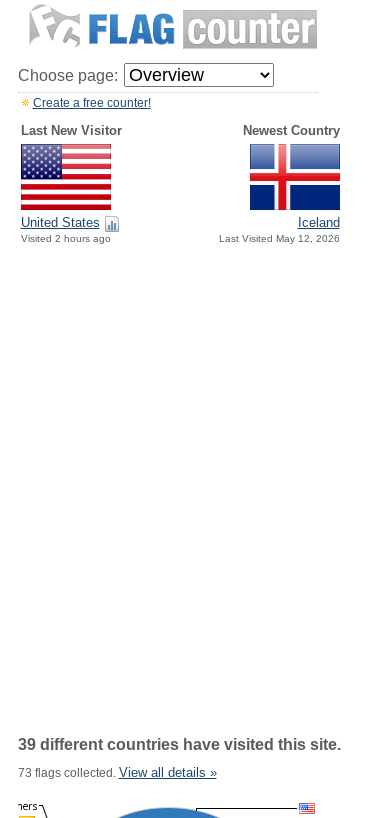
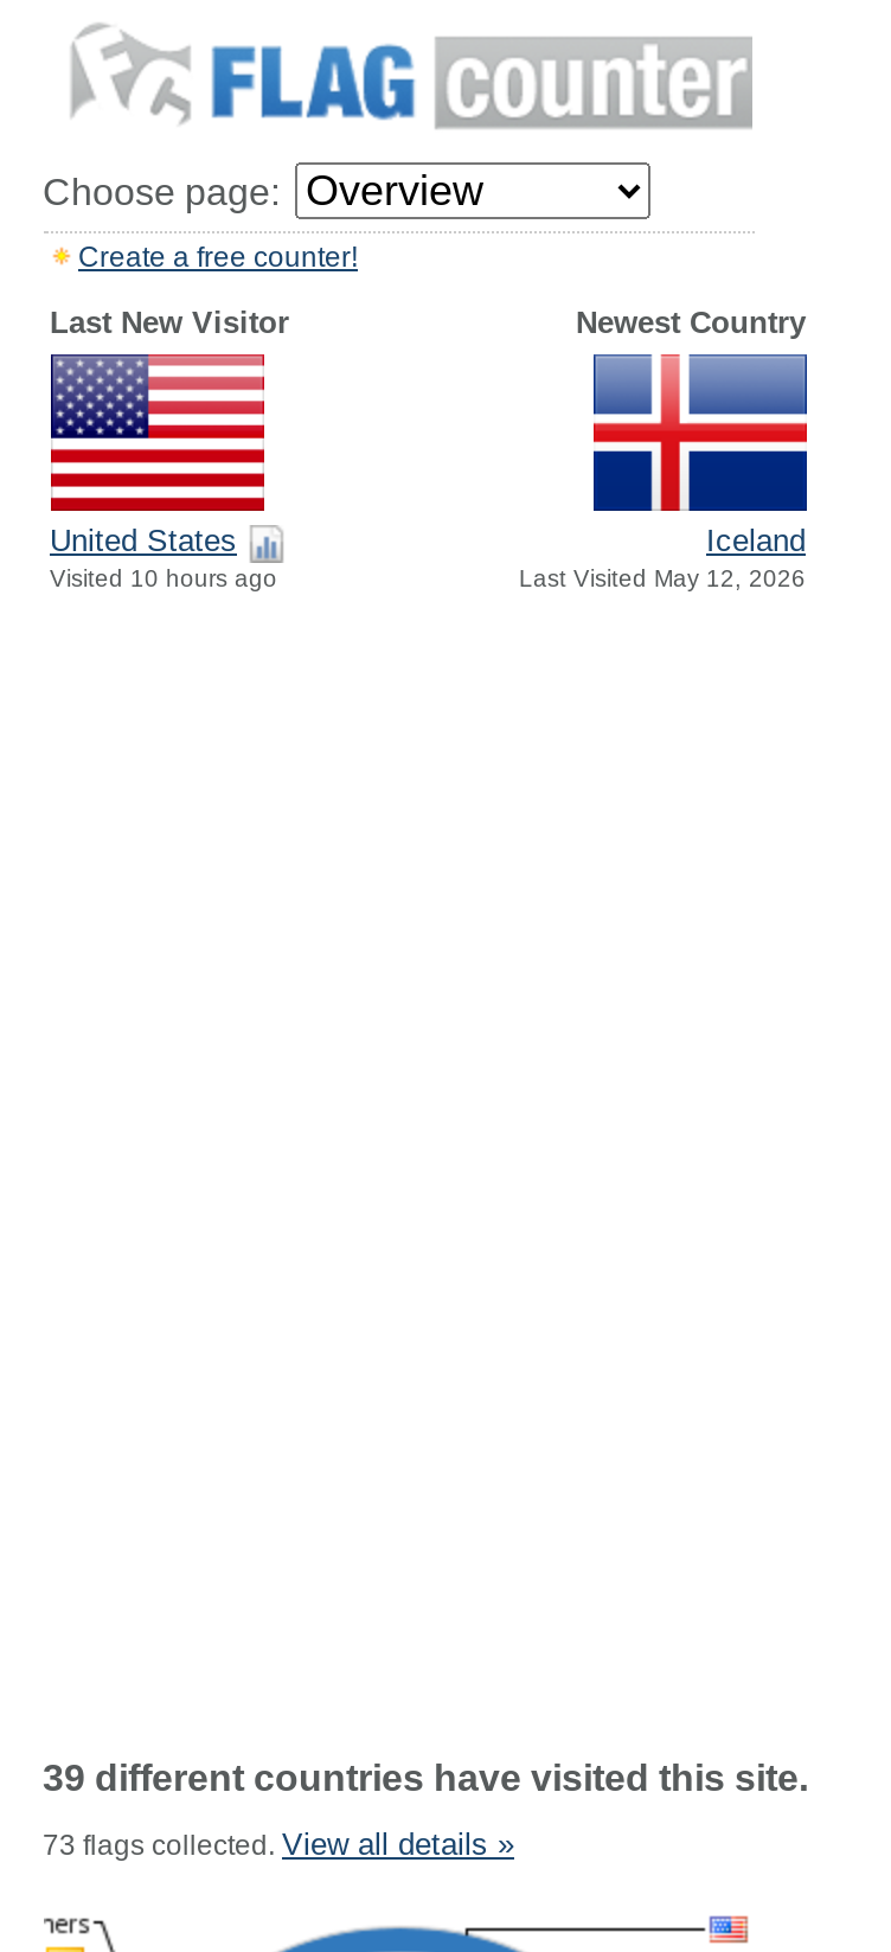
[20,233,110,244] Visited 2 hours ago -> [50,566,277,592] Visited 10 hours ago

